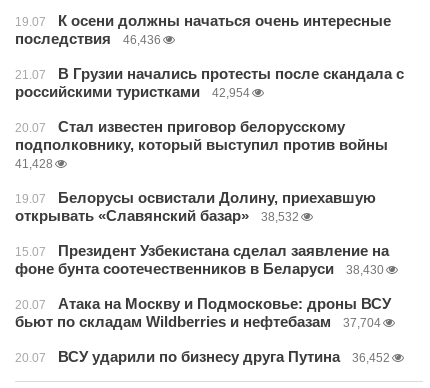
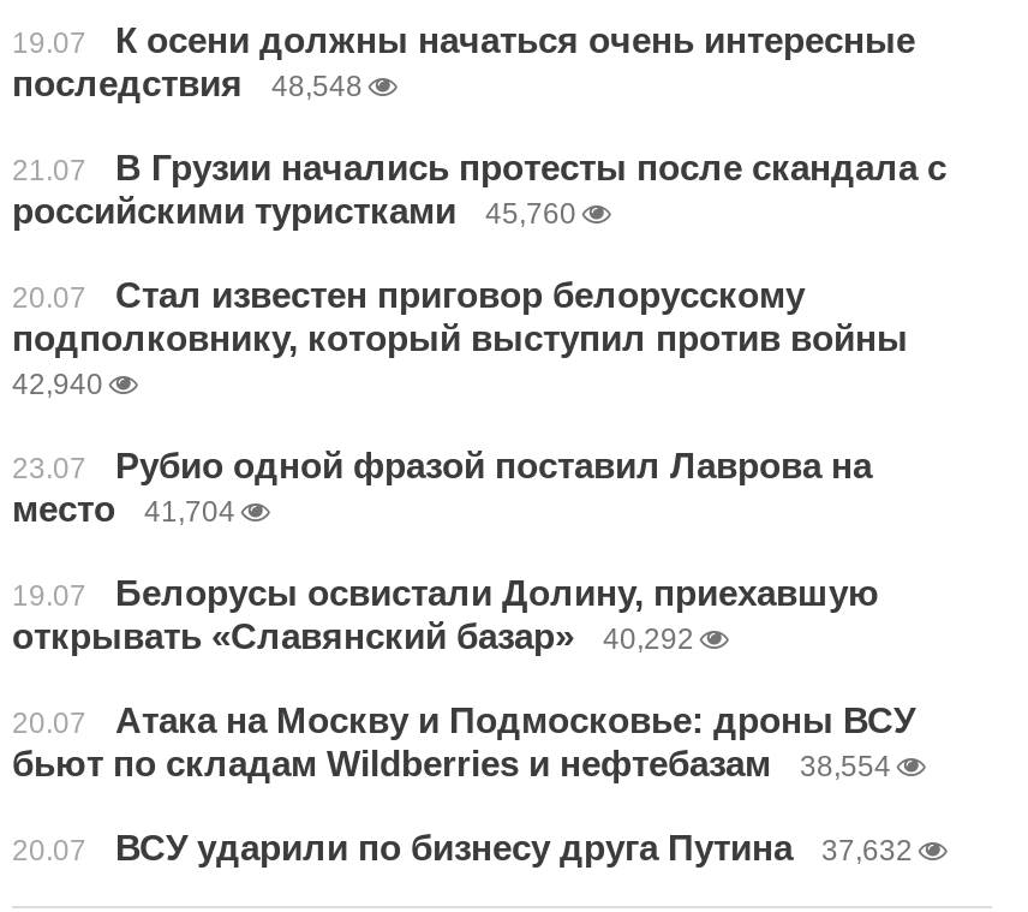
[15,30,161,47] последствия 46,436 -> [12,62,363,103] последствия 48,548
[15,83,250,100] российскими туристками 42,954 -> [12,190,576,230] российскими туристками 45,760
[15,157,53,171] 41,428 -> [12,367,872,528] 42,940 | 23.07 | Рубио одной фразой поставил Лаврова на | место | 41,704
moved [15,189,376,224] -> [12,572,879,656]: 19.07 | Белорусы освистали Долину, приехавшую | открывать «Славянский базар»
[15,210,389,277] 38,532 | 15.07 | Президент Узбекистана сделал заявление на | фоне бунта соотечественников в Беларуси | 38,430 -> [603,622,694,656] 40,292
[15,313,381,330] бьют по складам Wildberries и нефтебазам 37,704 -> [12,742,891,783] бьют по складам Wildberries и нефтебазам 38,554
[15,348,390,365] 20.07 ВСУ ударили по бизнесу друга Путина 36,452 -> [12,826,913,867] 20.07 ВСУ ударили по бизнесу друга Путина 37,632

